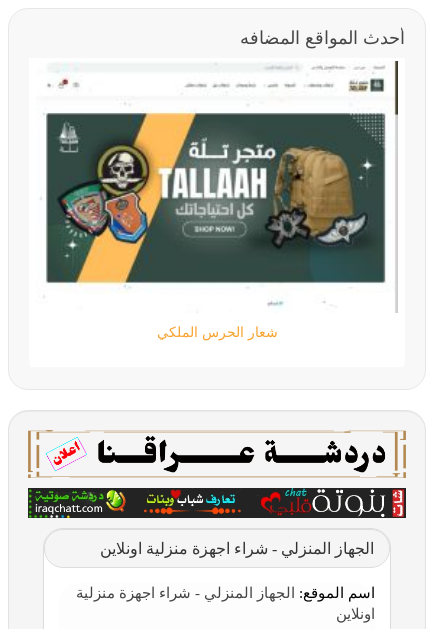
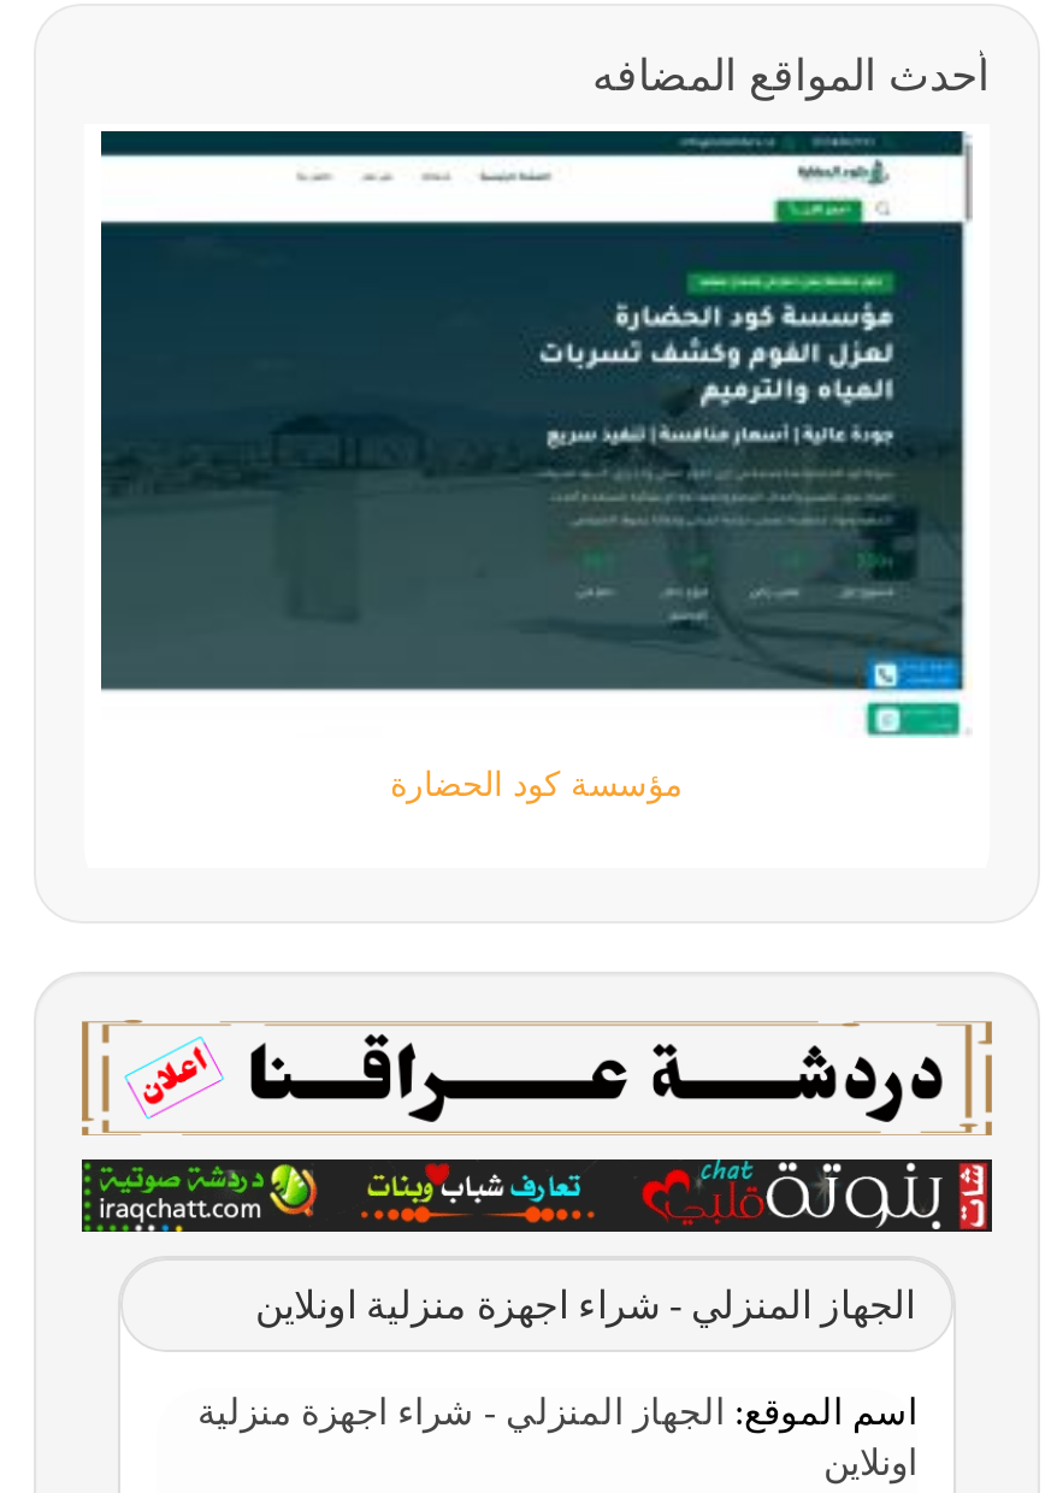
[36,60,399,340] [image] | شعار الحرس الملكي -> [99,129,973,803] [image] | مؤسسة كود الحضارة

